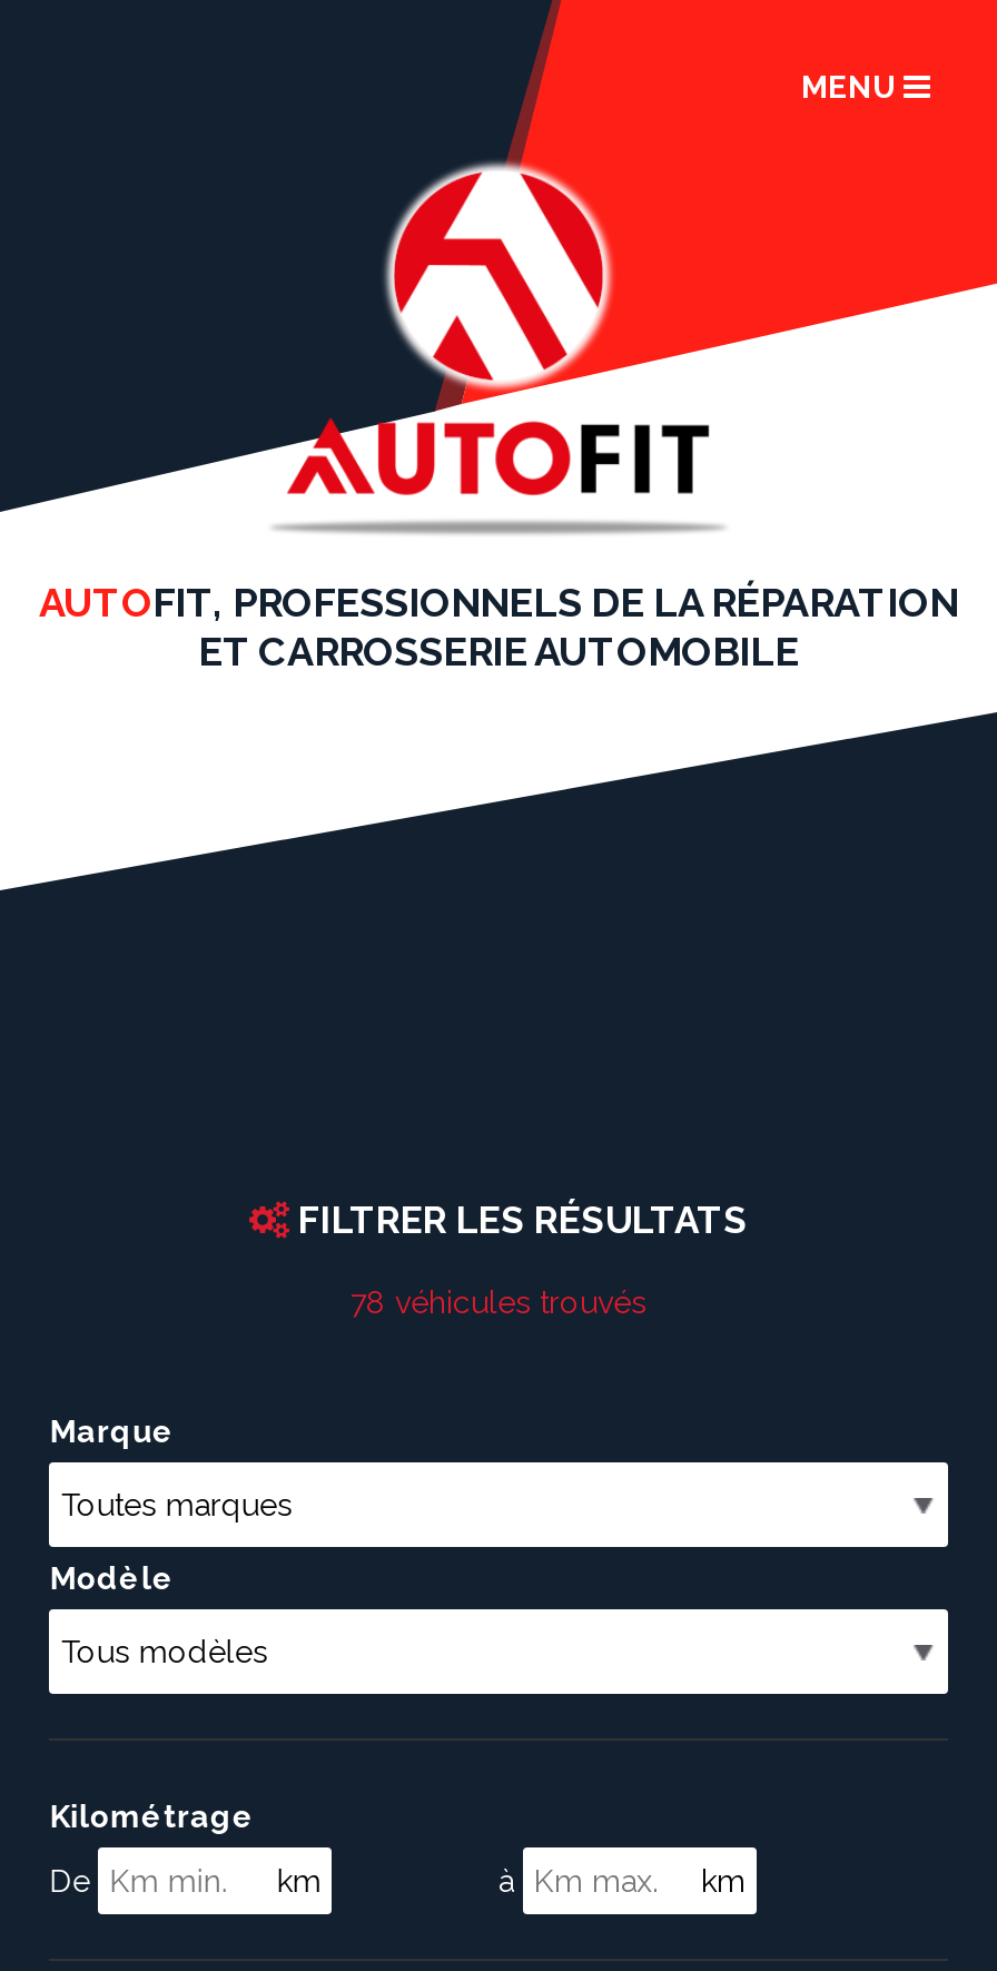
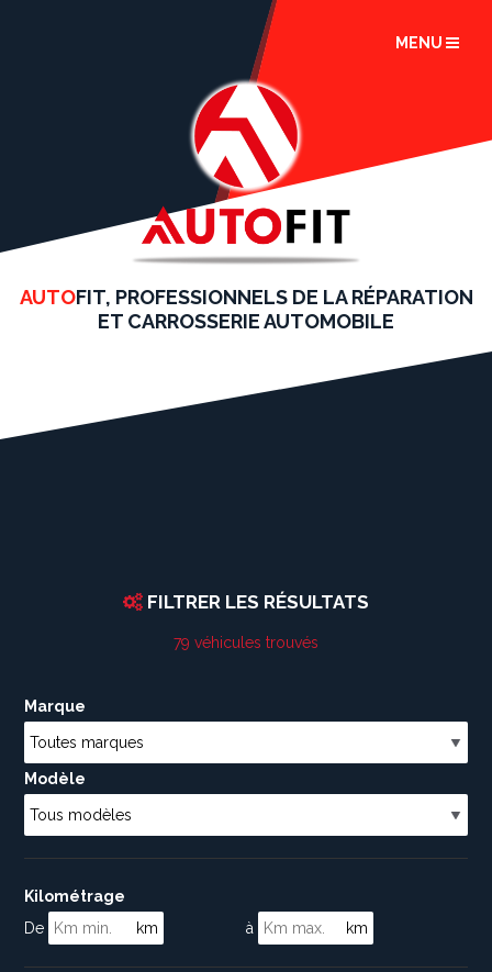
[351,1284,646,1320] 78 véhicules trouvés -> [174,634,318,651] 79 véhicules trouvés

